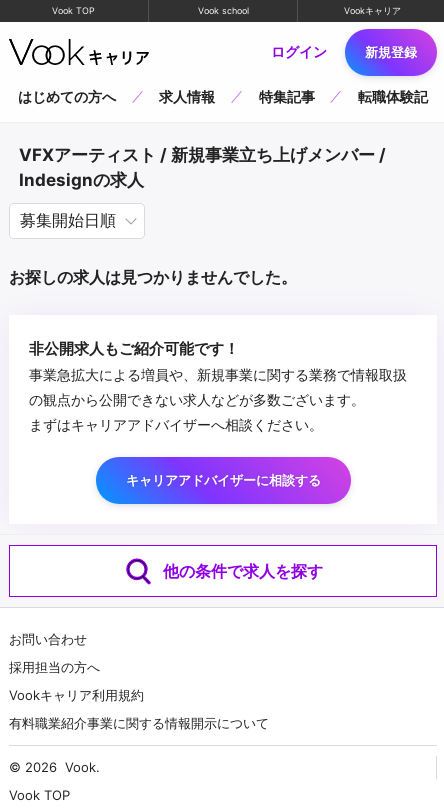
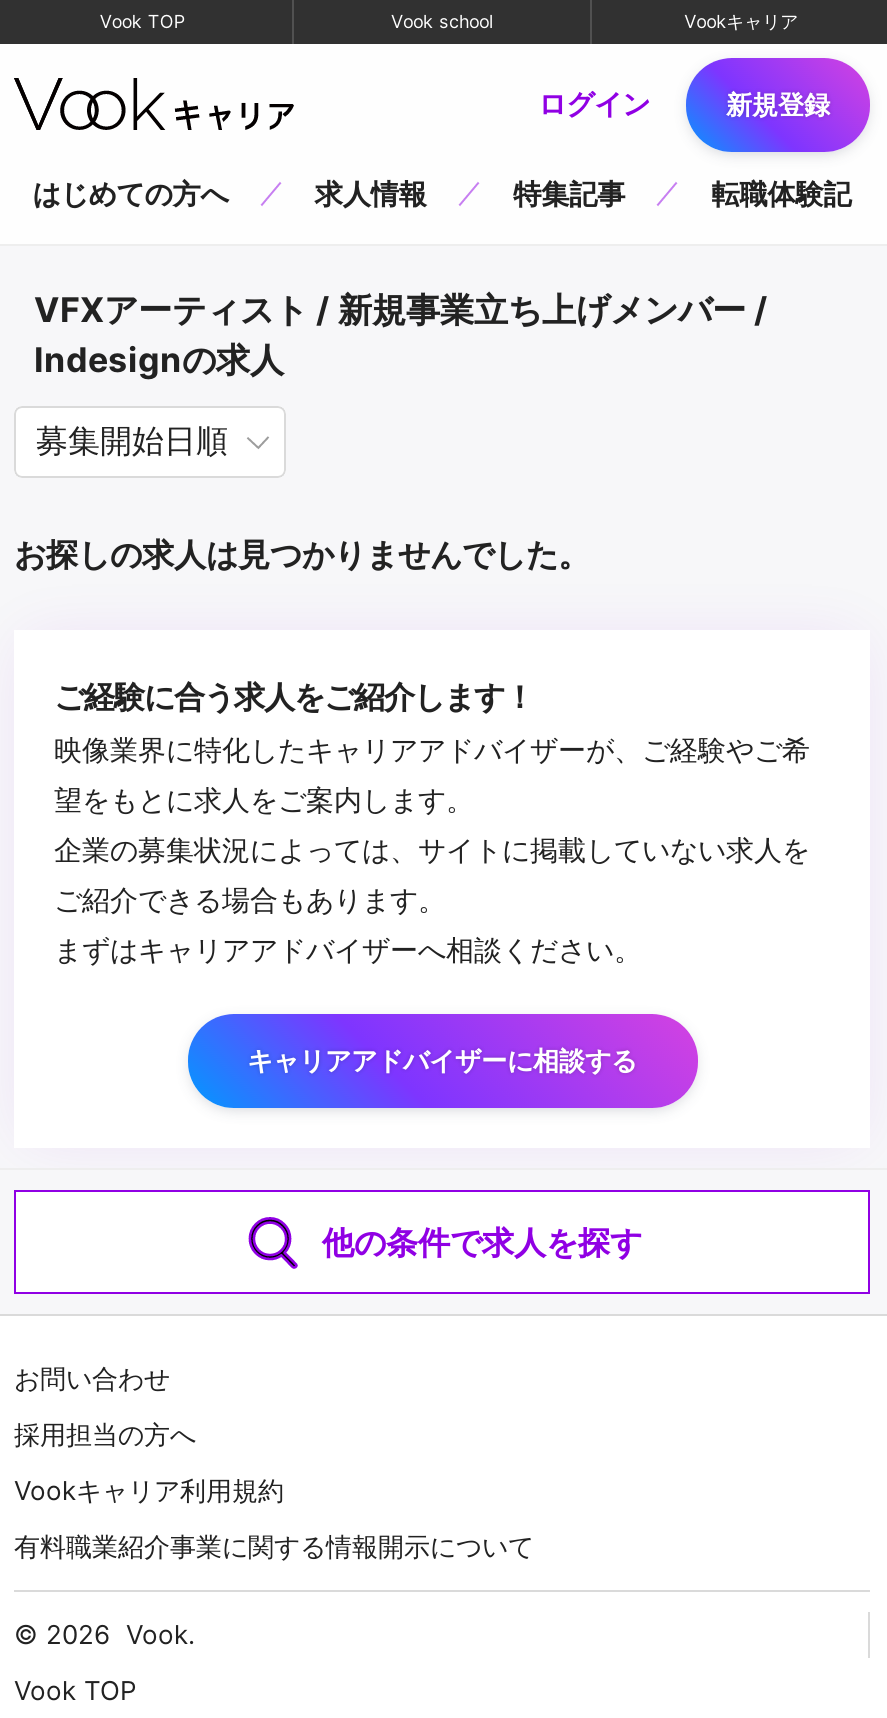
[29,339,407,408] 非公開求人もご紹介可能です！ | 事業急拡大による増員や、新規事業に関する業務で情報取扱 | の観点から公開できない求人などが多数ございます。 -> [54,678,810,916] ご経験に合う求人をご紹介します！ | 映像業界に特化したキャリアアドバイザーが、ご経験やご希 | 望をもとに求人をご案内します。 | 企業の募集状況によっては、サイトに掲載していない求人を | ご紹介できる場合もあります。

